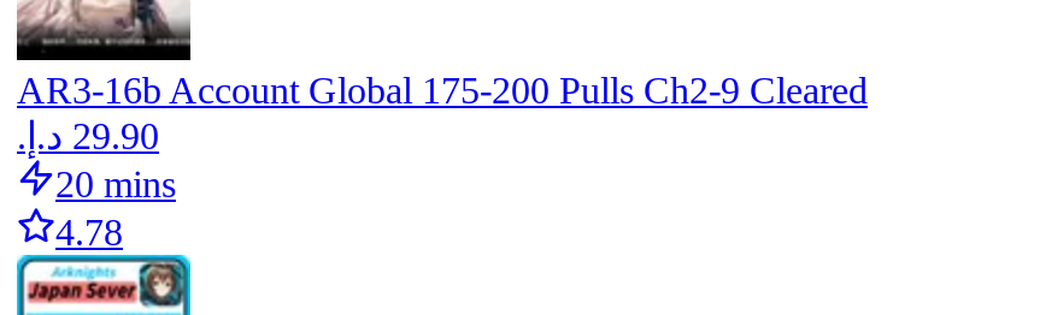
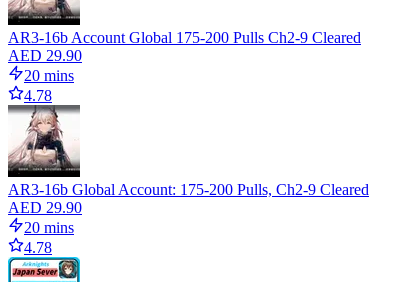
none -> [7,47,82,151] [image] | AED 29.90 | 20 mins | 4.78
none -> [8,181,369,216] AR3-16b Global Account: 175-200 Pulls, Ch2-9 Cleared | AED 29.90

